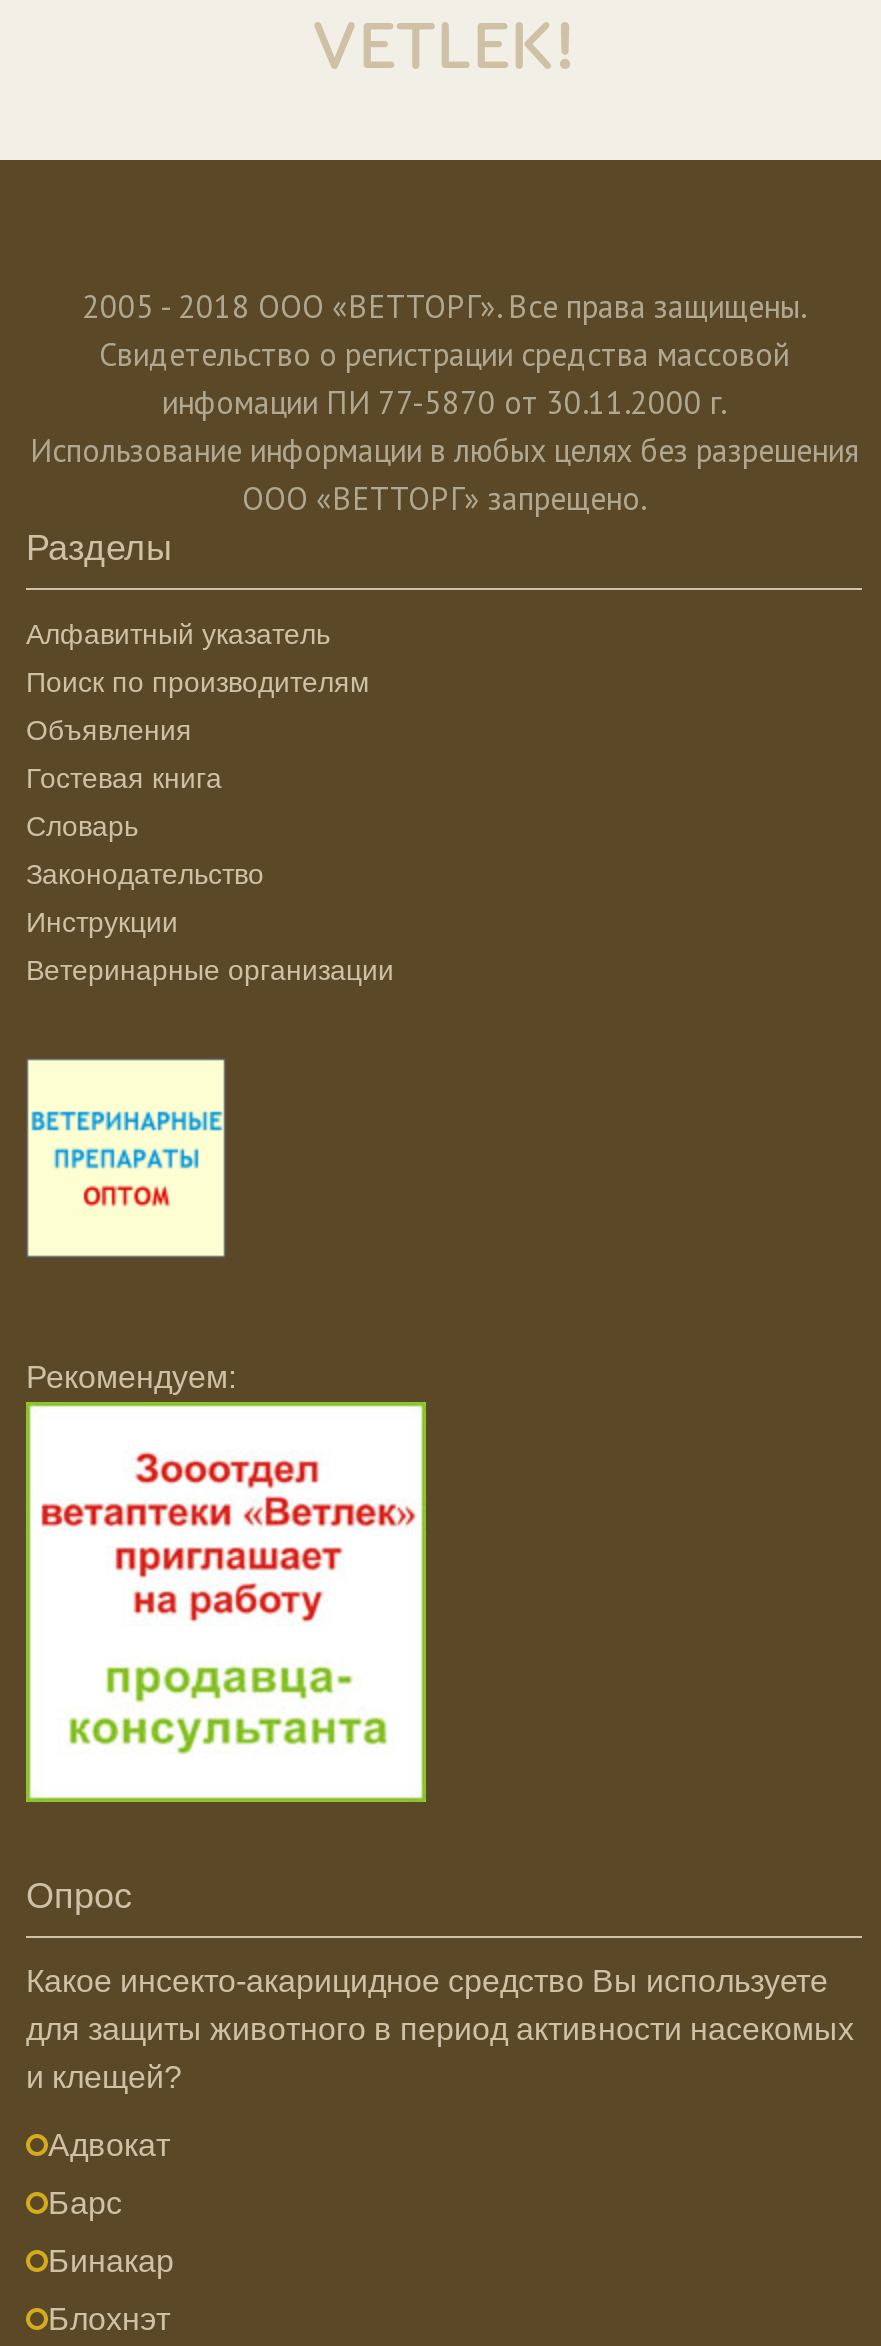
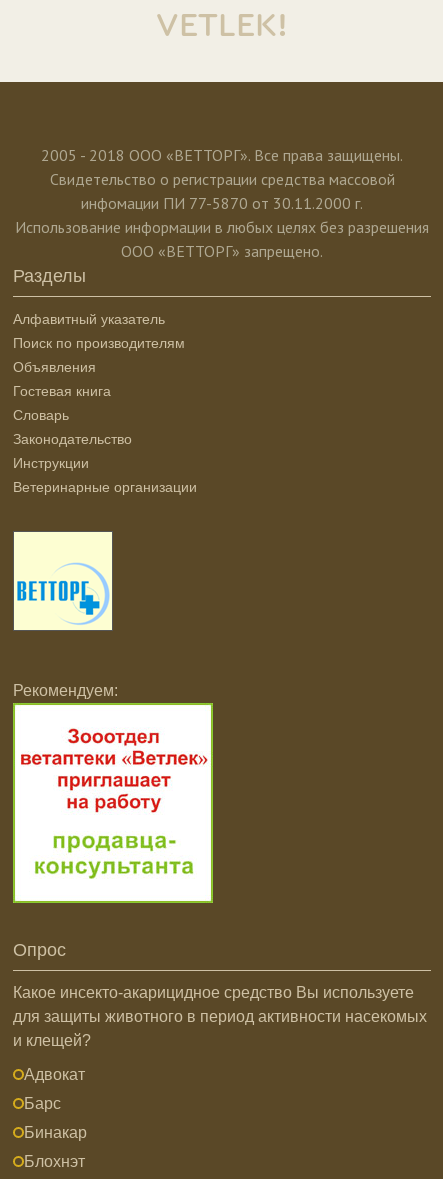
[30,1110,224,1244] [image] -> [15,558,111,625] [image]

